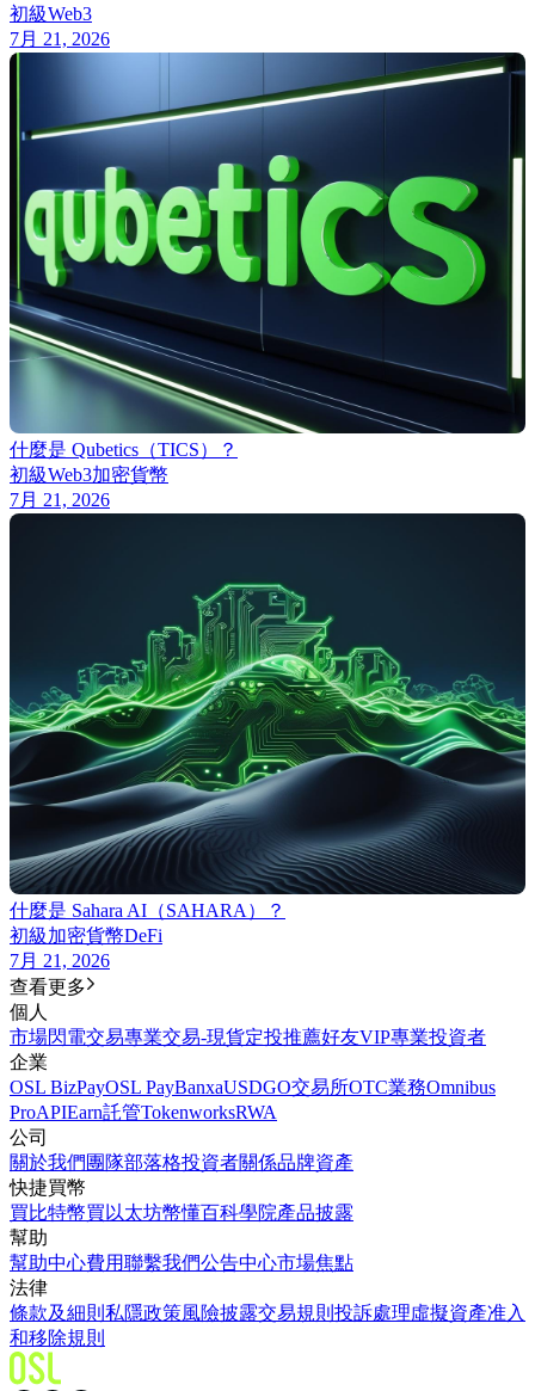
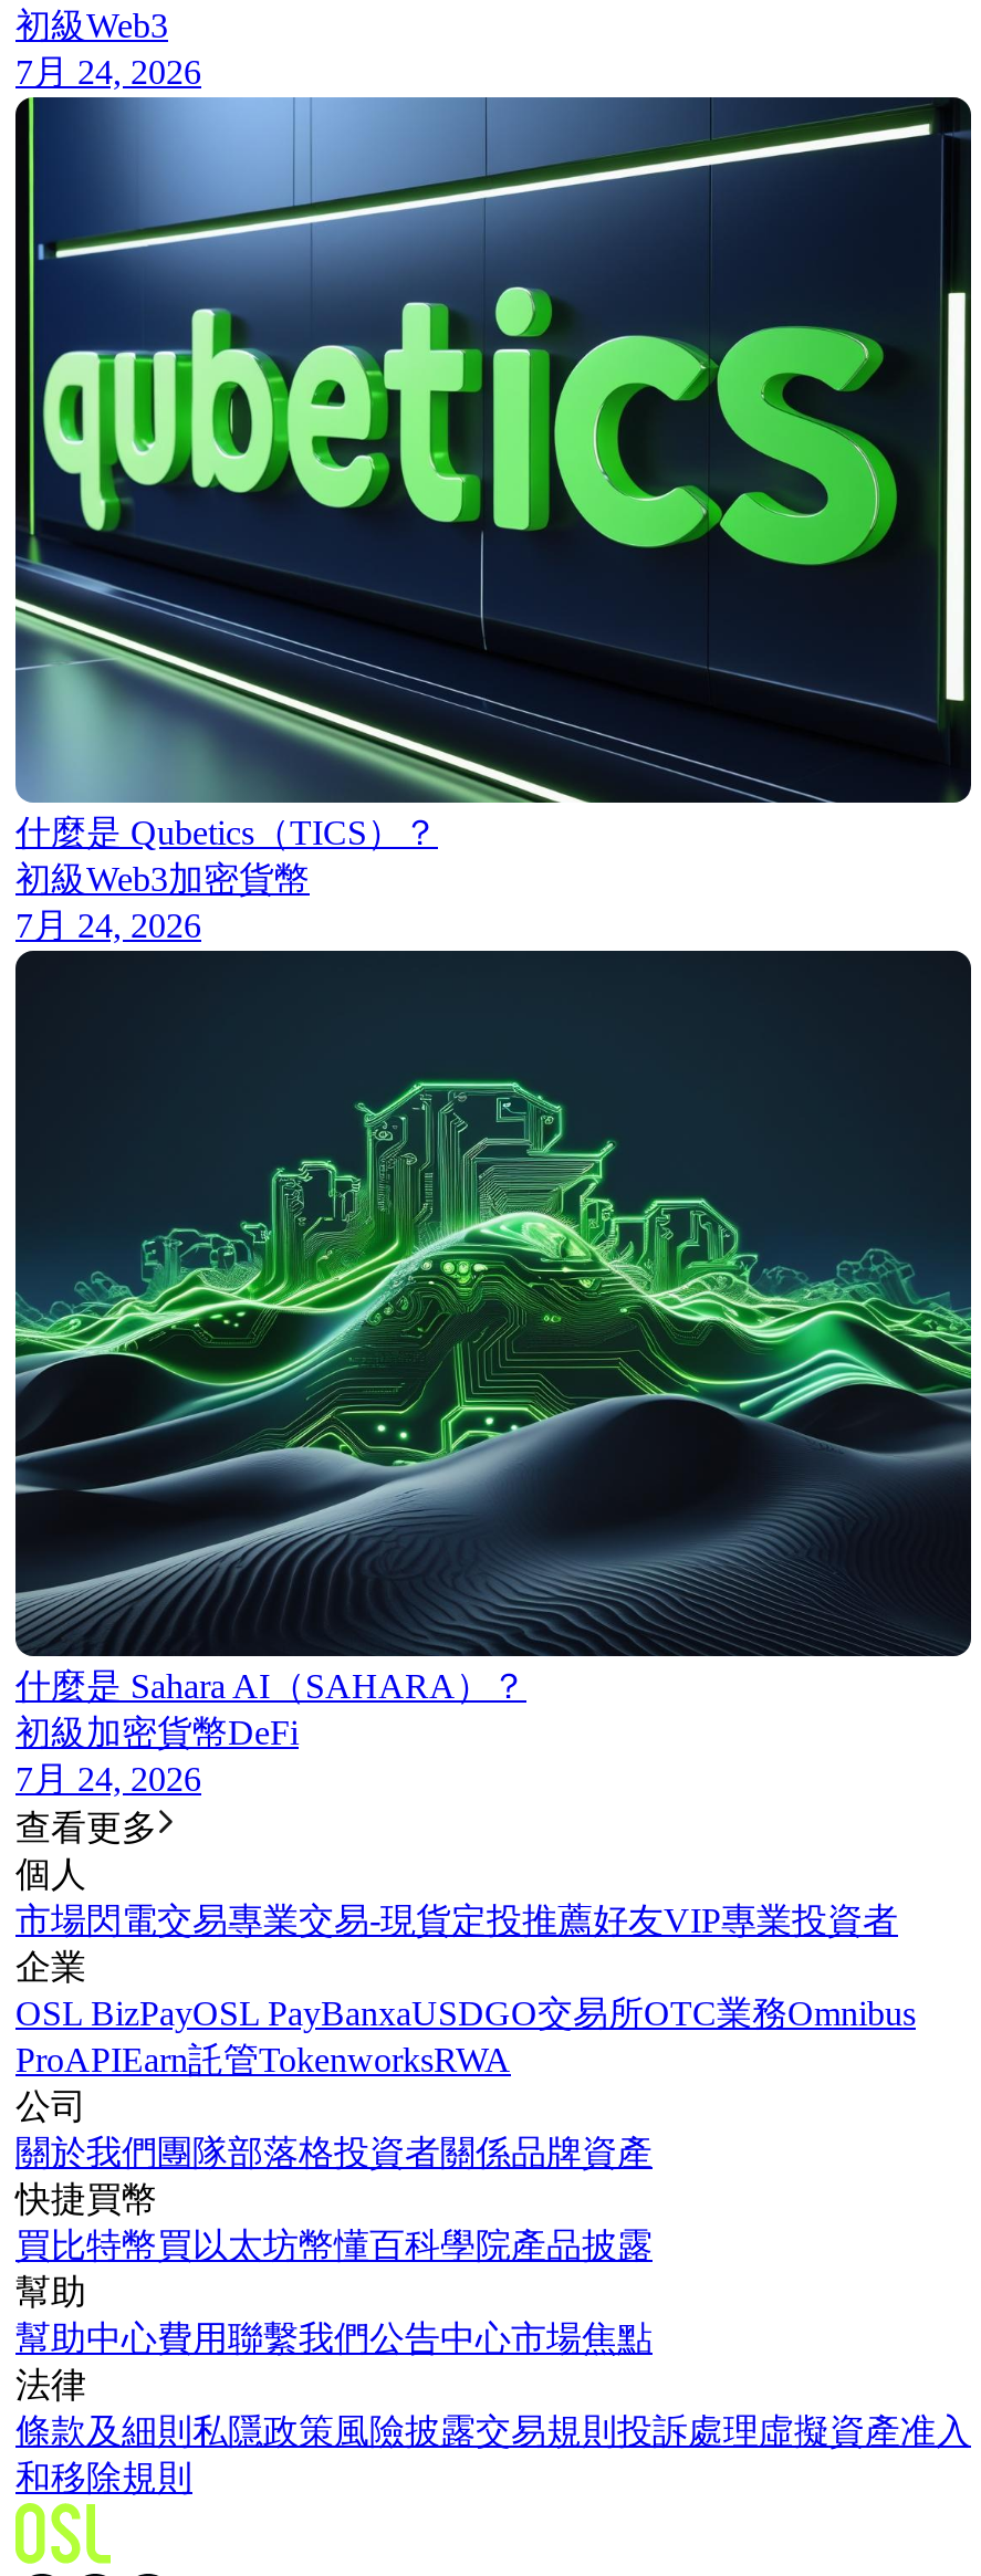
[10,28,110,49] 7月 21, 2026 -> [15,53,201,90] 7月 24, 2026
[10,489,110,510] 7月 21, 2026 -> [15,906,201,944] 7月 24, 2026
[10,950,110,970] 7月 21, 2026 -> [15,1760,201,1797] 7月 24, 2026

